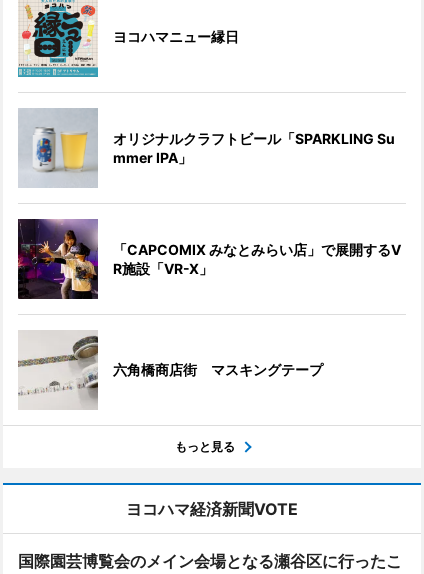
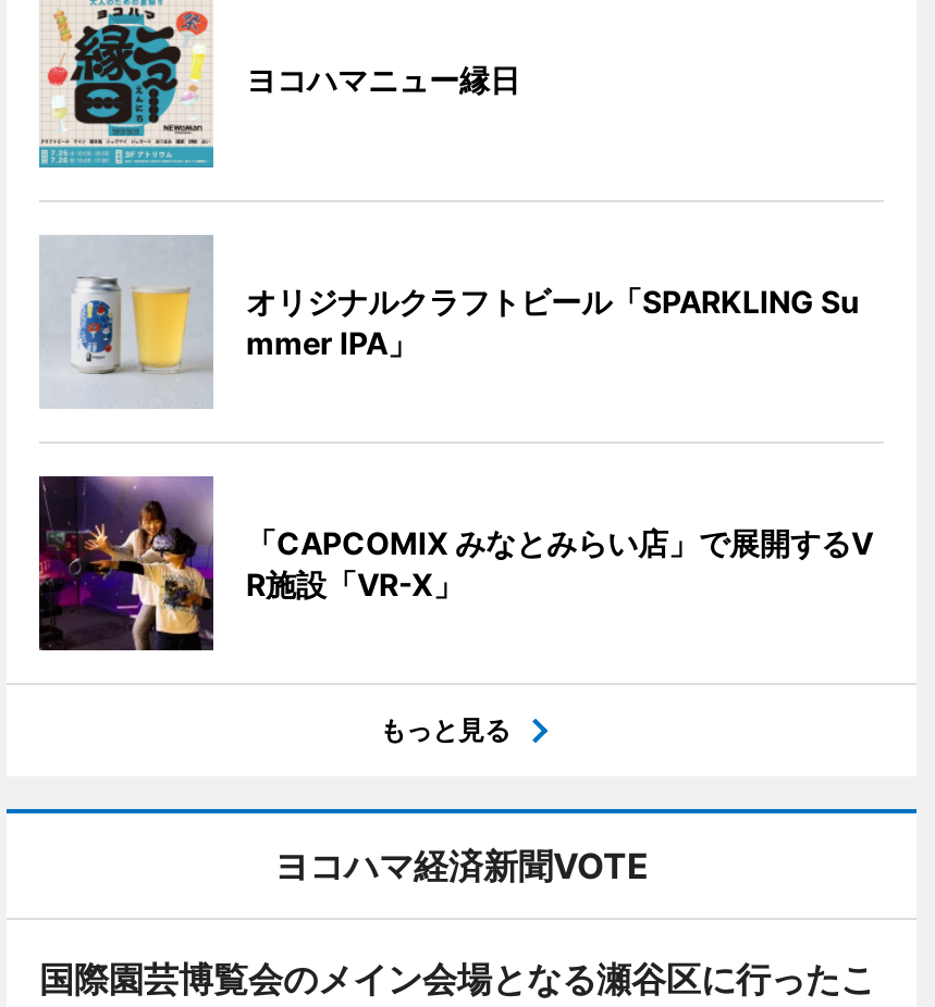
[18,330,323,410] [image] | 六角橋商店街 マスキングテープ -> none

